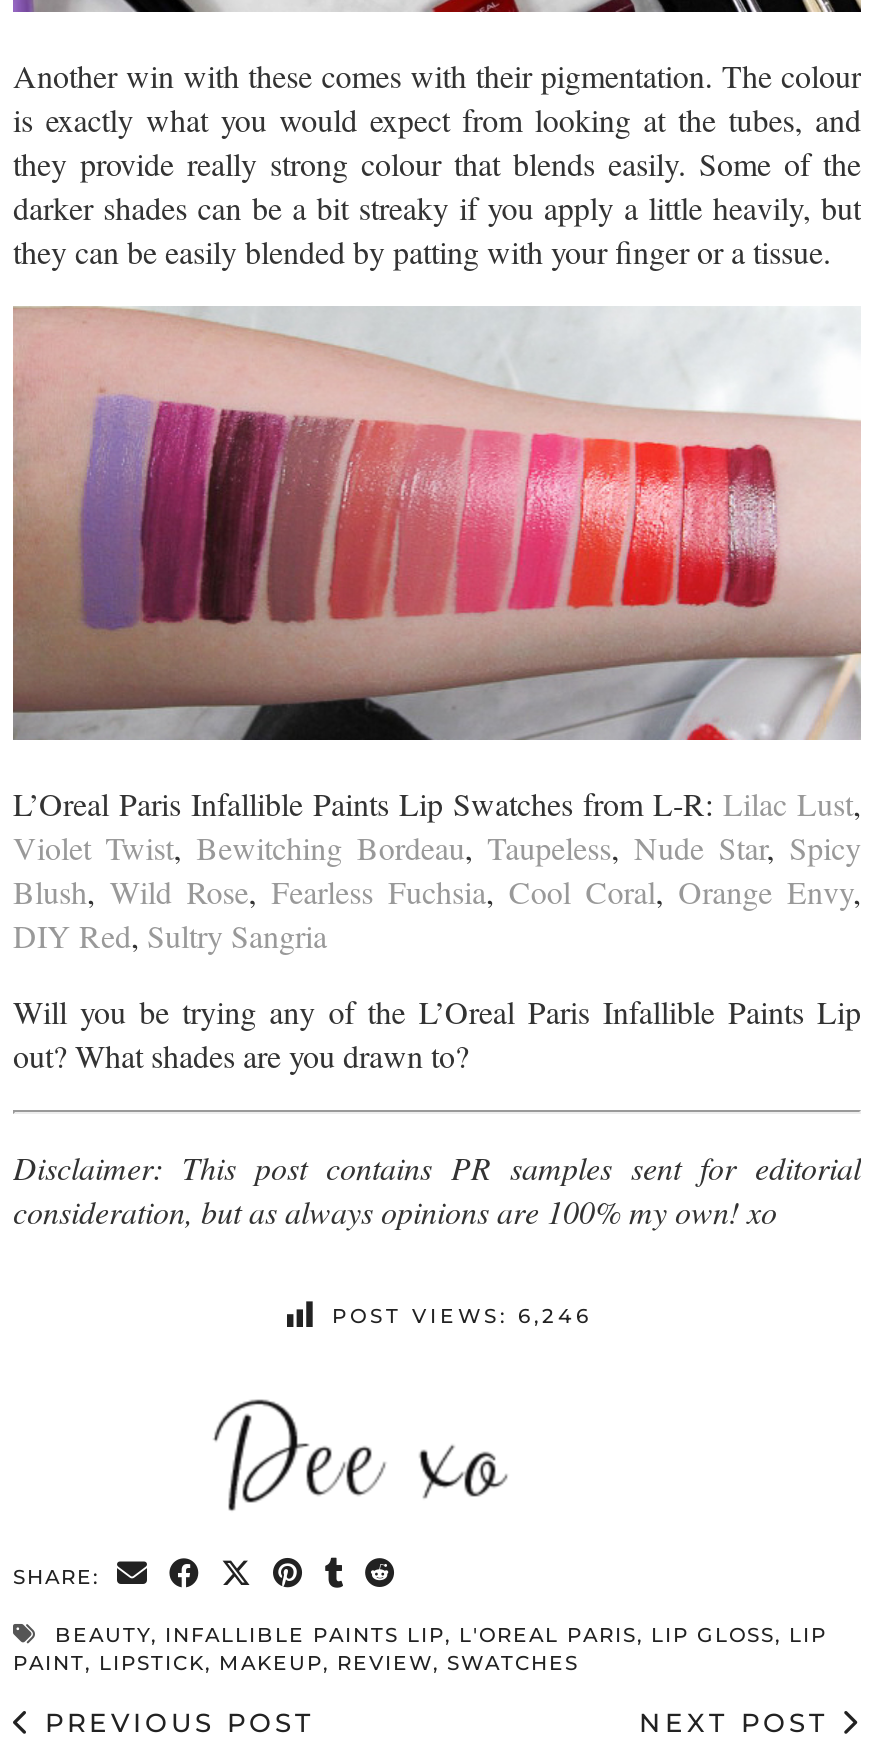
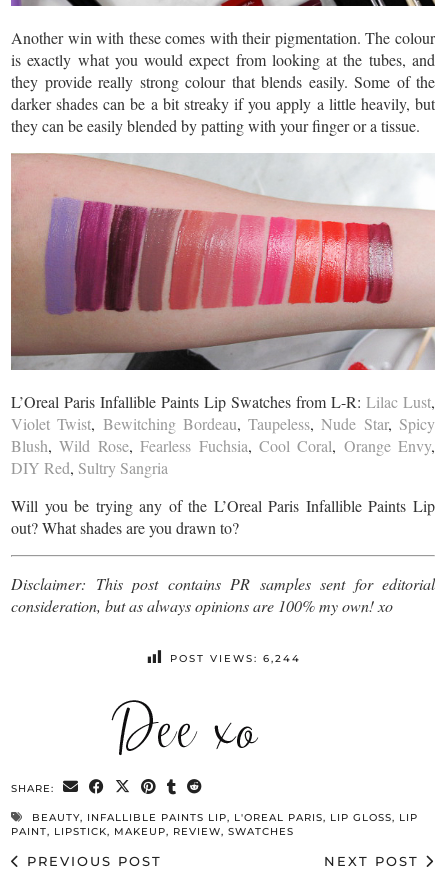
[332,1304,592,1330] POST VIEWS: 6,246 -> [170,652,301,665] POST VIEWS: 6,244

